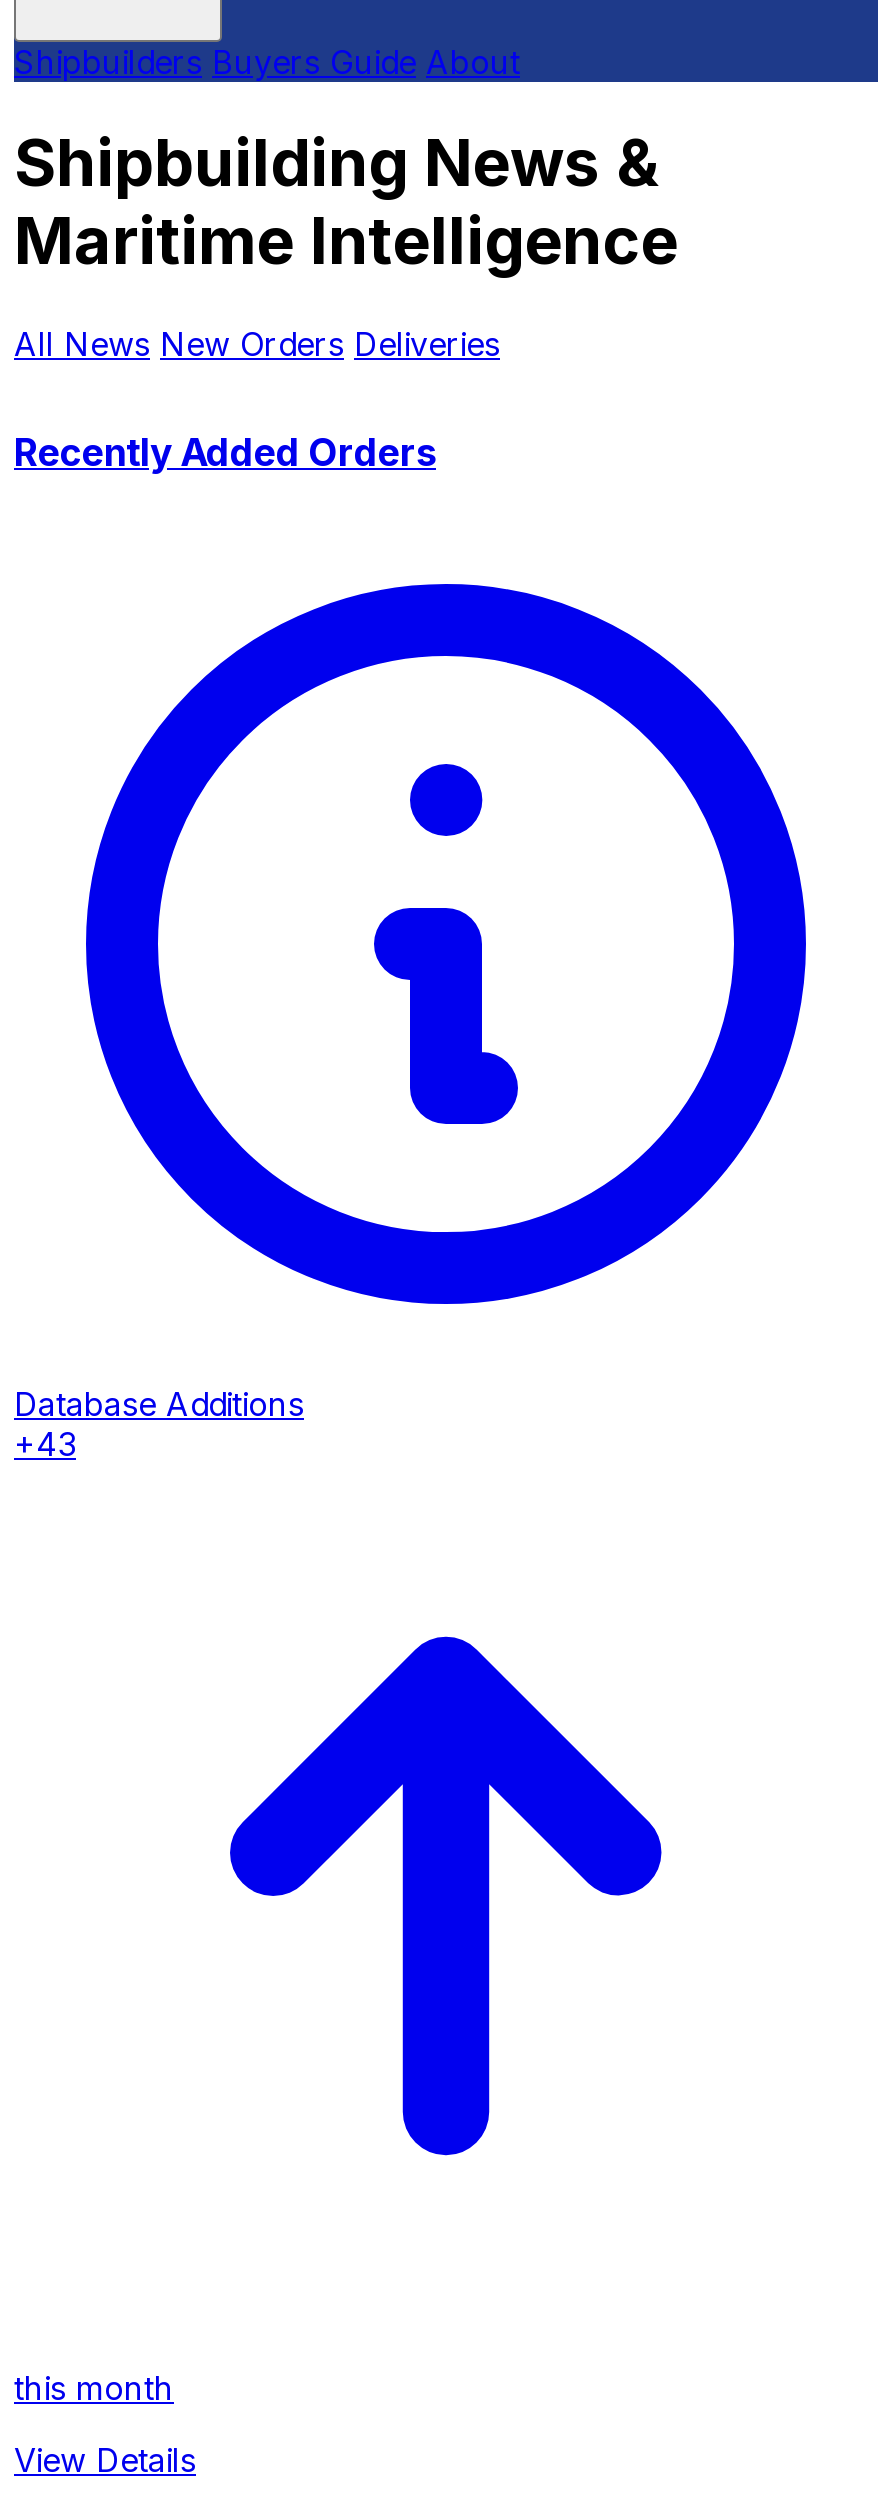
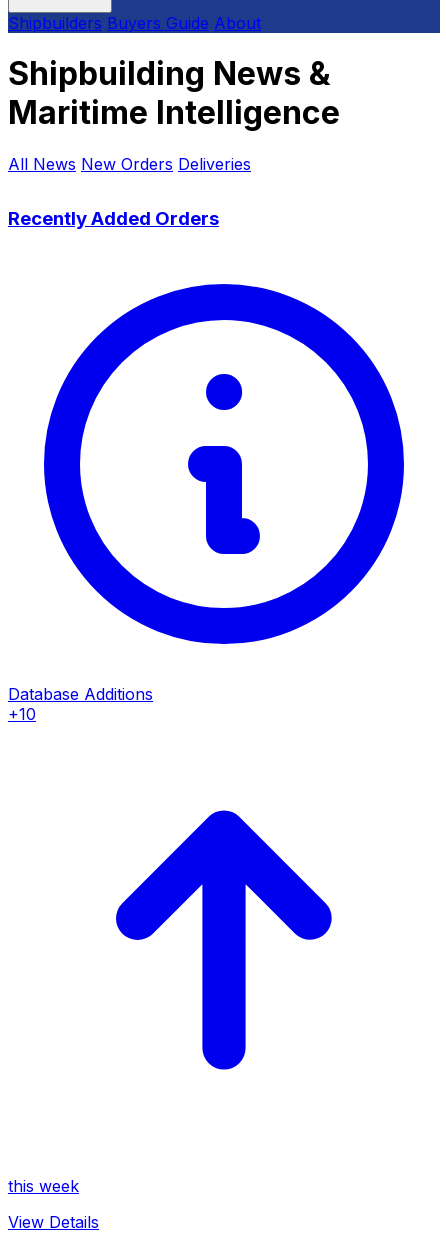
[14,1425,76,1465] +43 -> [8,704,36,724] +10
[14,2369,174,2409] this month -> [8,1176,79,1196] this week

